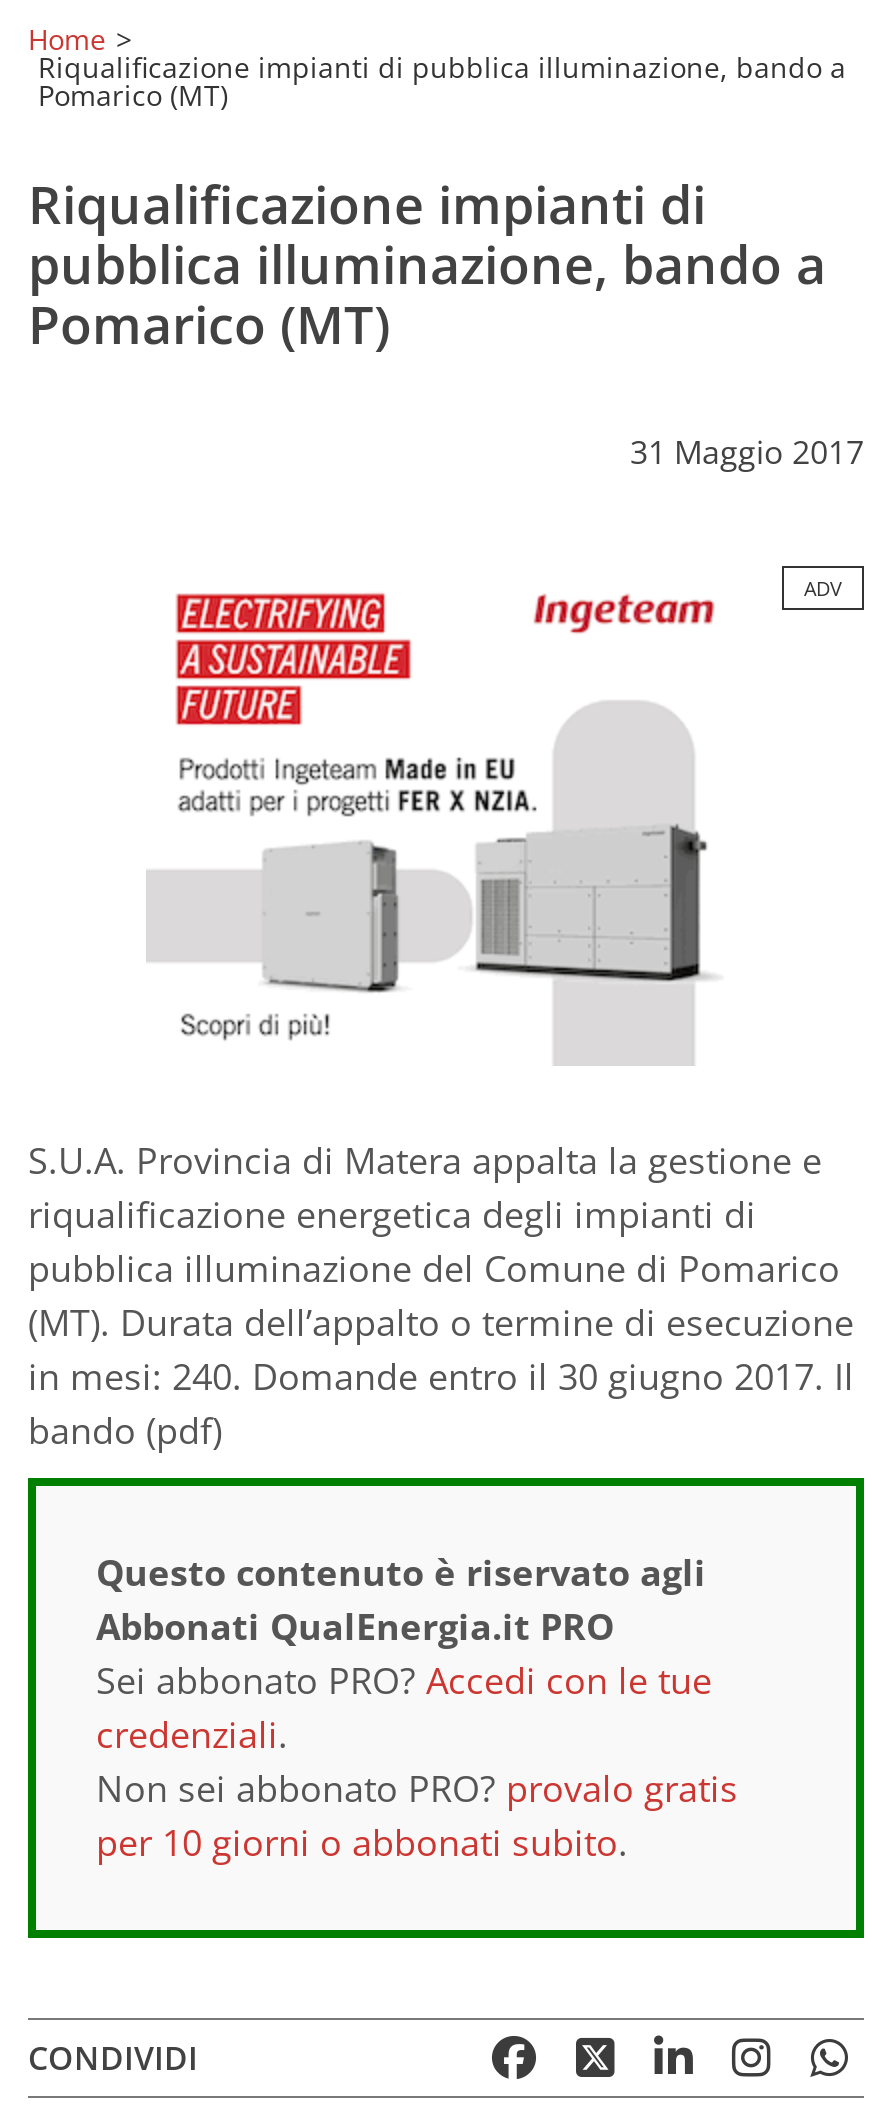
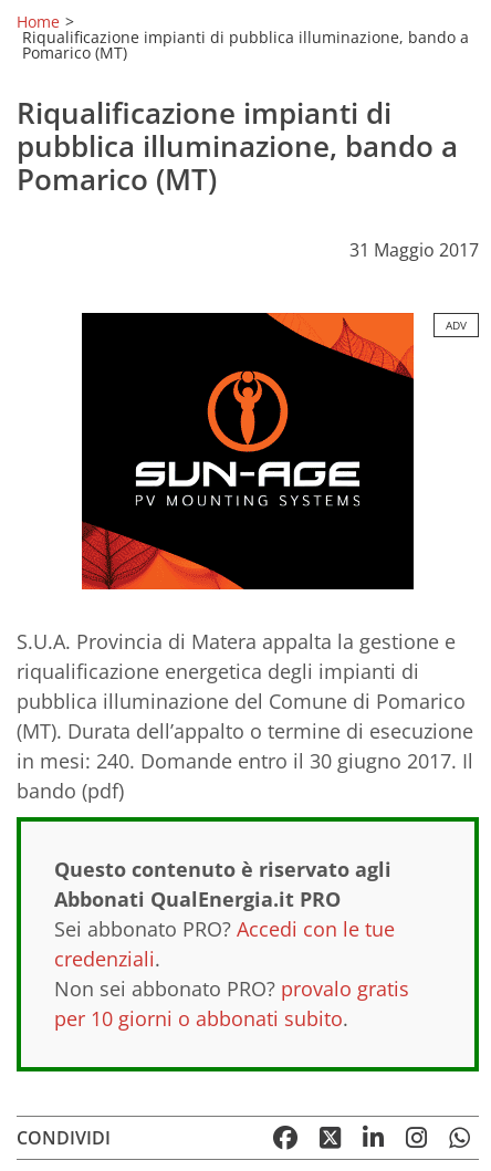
[146,566,746,1066] [image] -> [81,312,415,590] [image]

